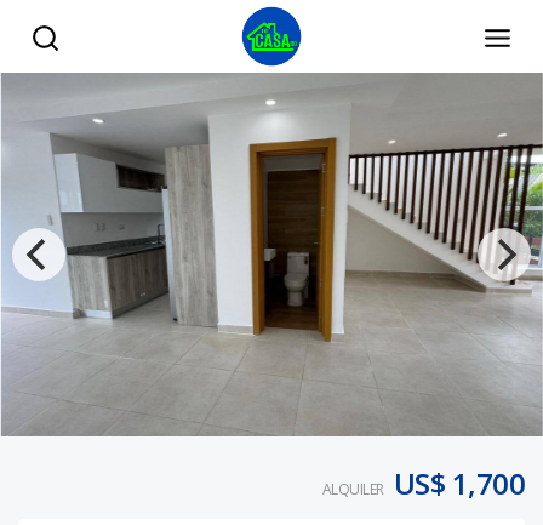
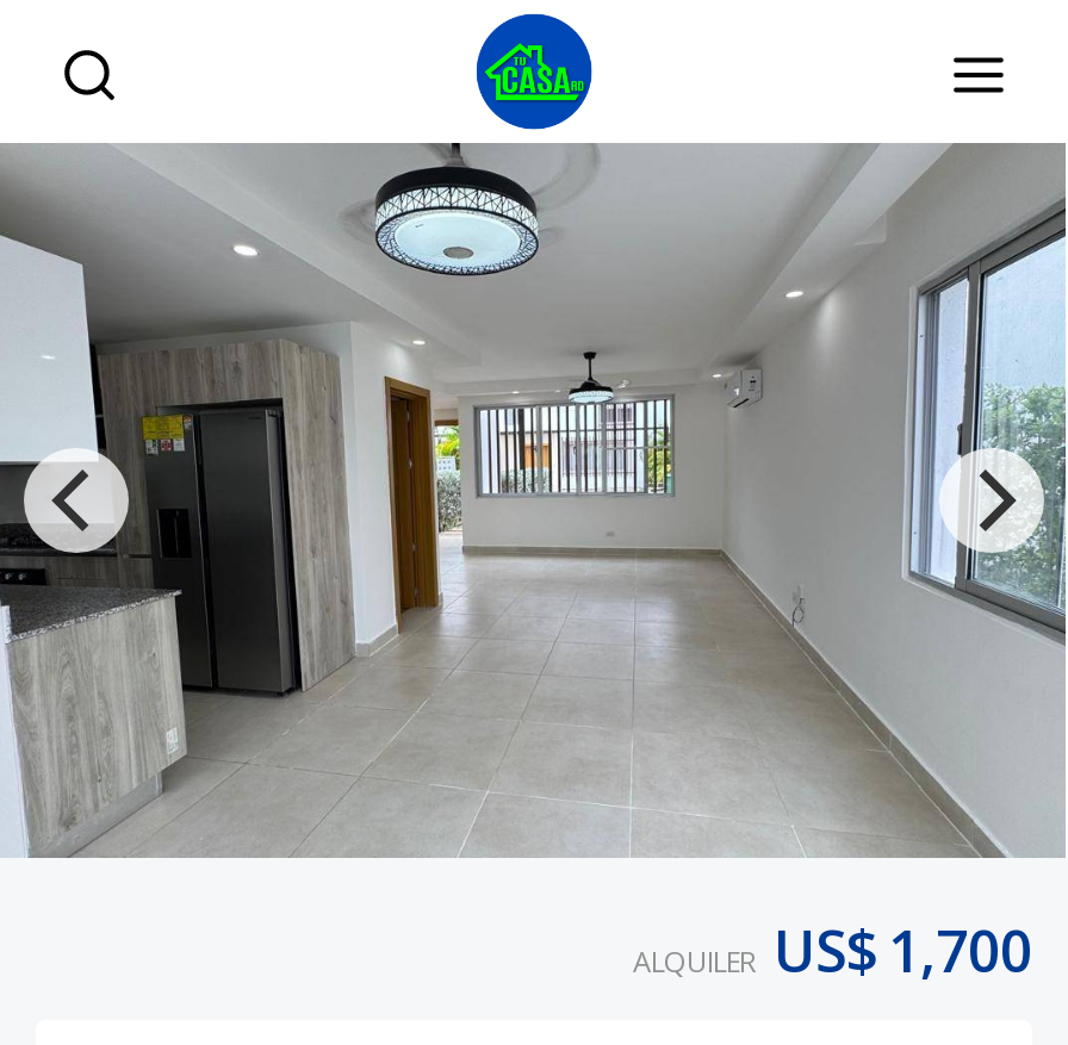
[4,74,539,436] [image] -> [7,143,1061,856] [image]

